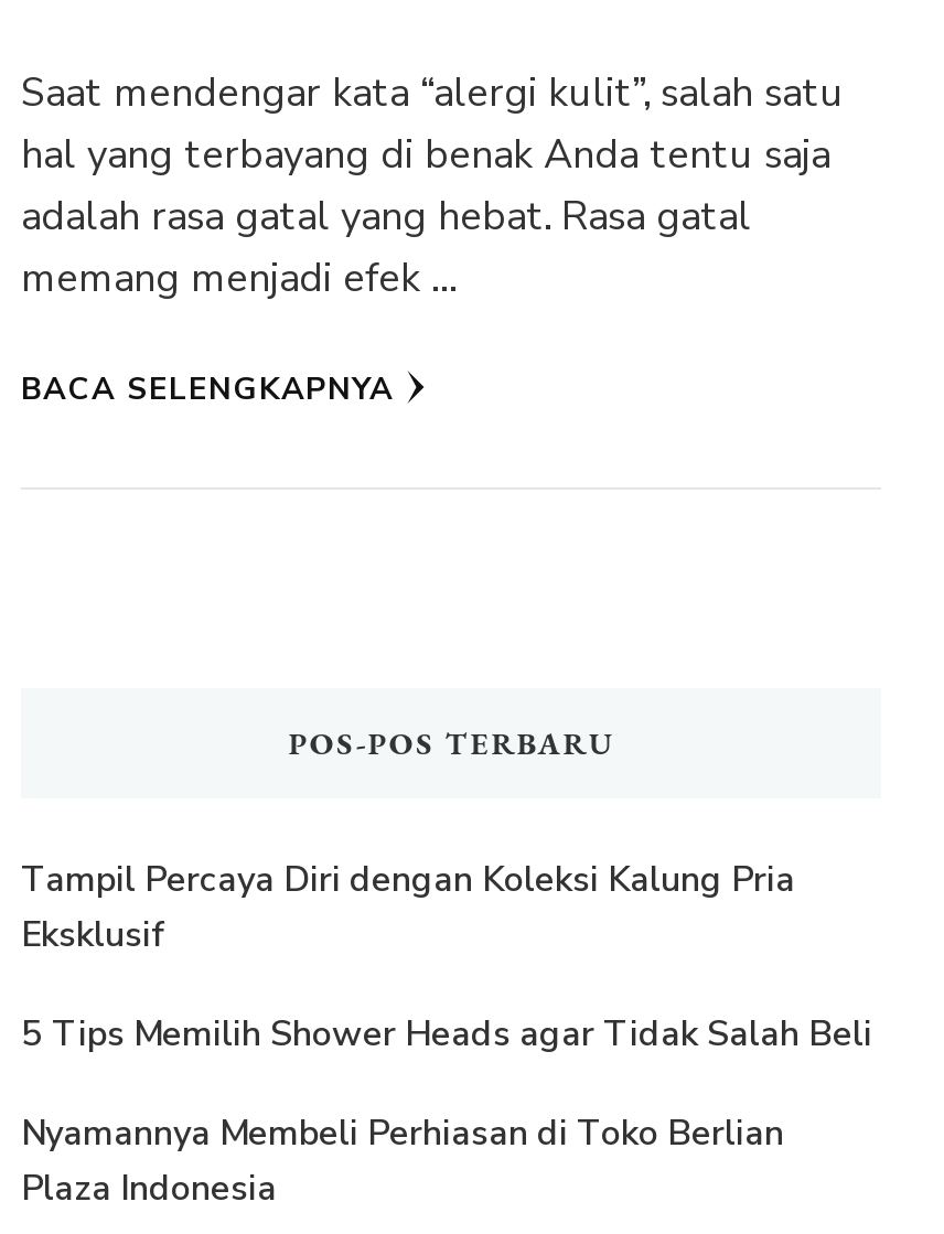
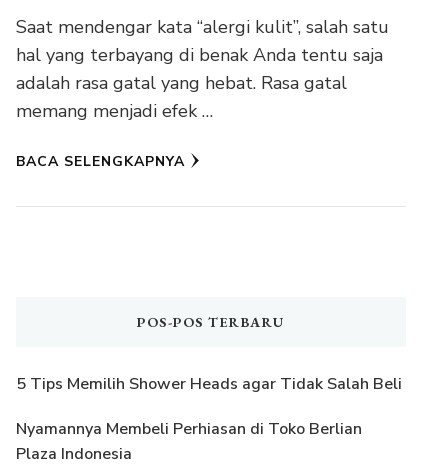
[21,856,795,959] Tampil Percaya Diri dengan Koleksi Kalung Pria | Eksklusif -> none

